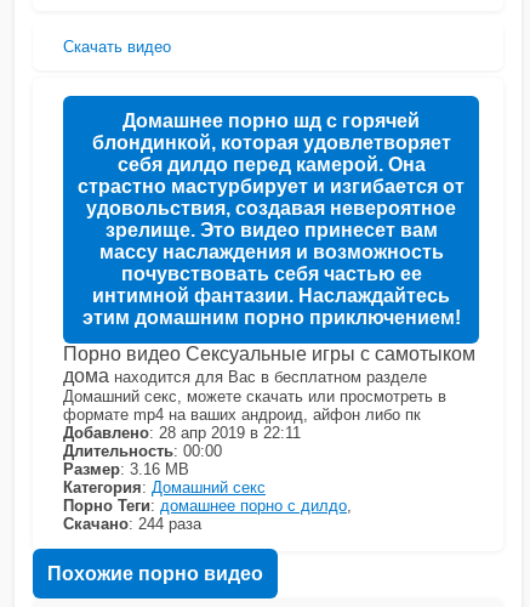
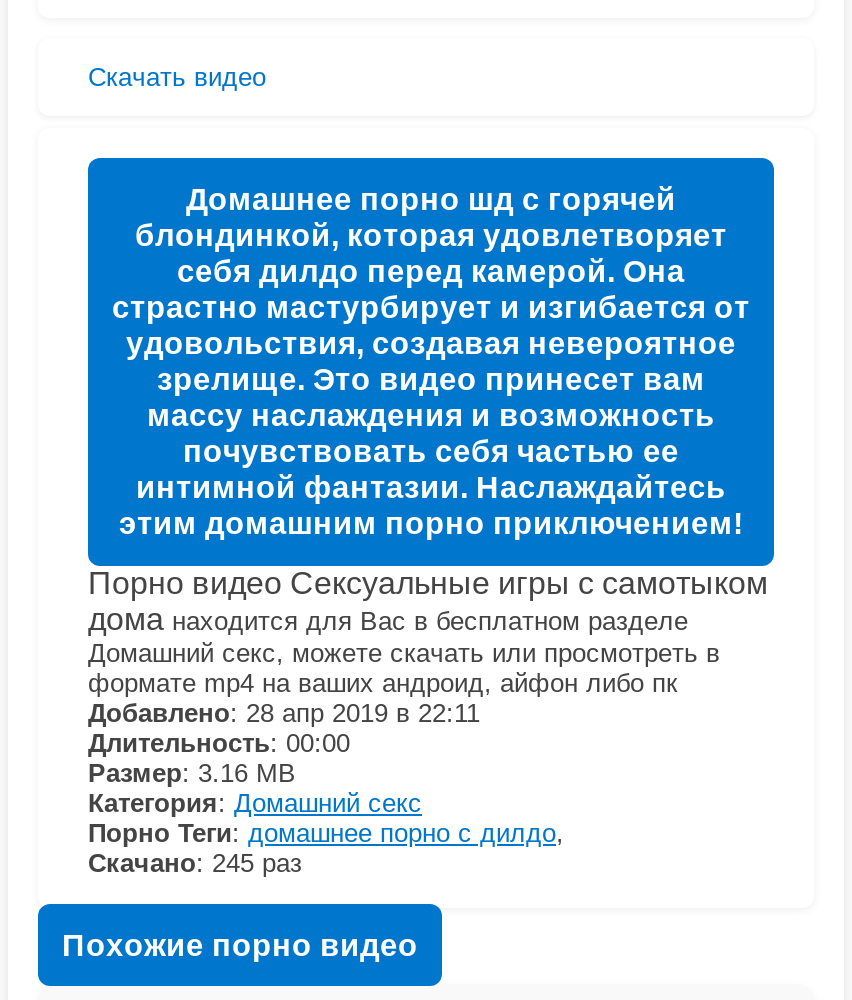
[63,514,201,533] Скачано: 244 раза -> [88,848,302,878] Скачано: 245 раз

